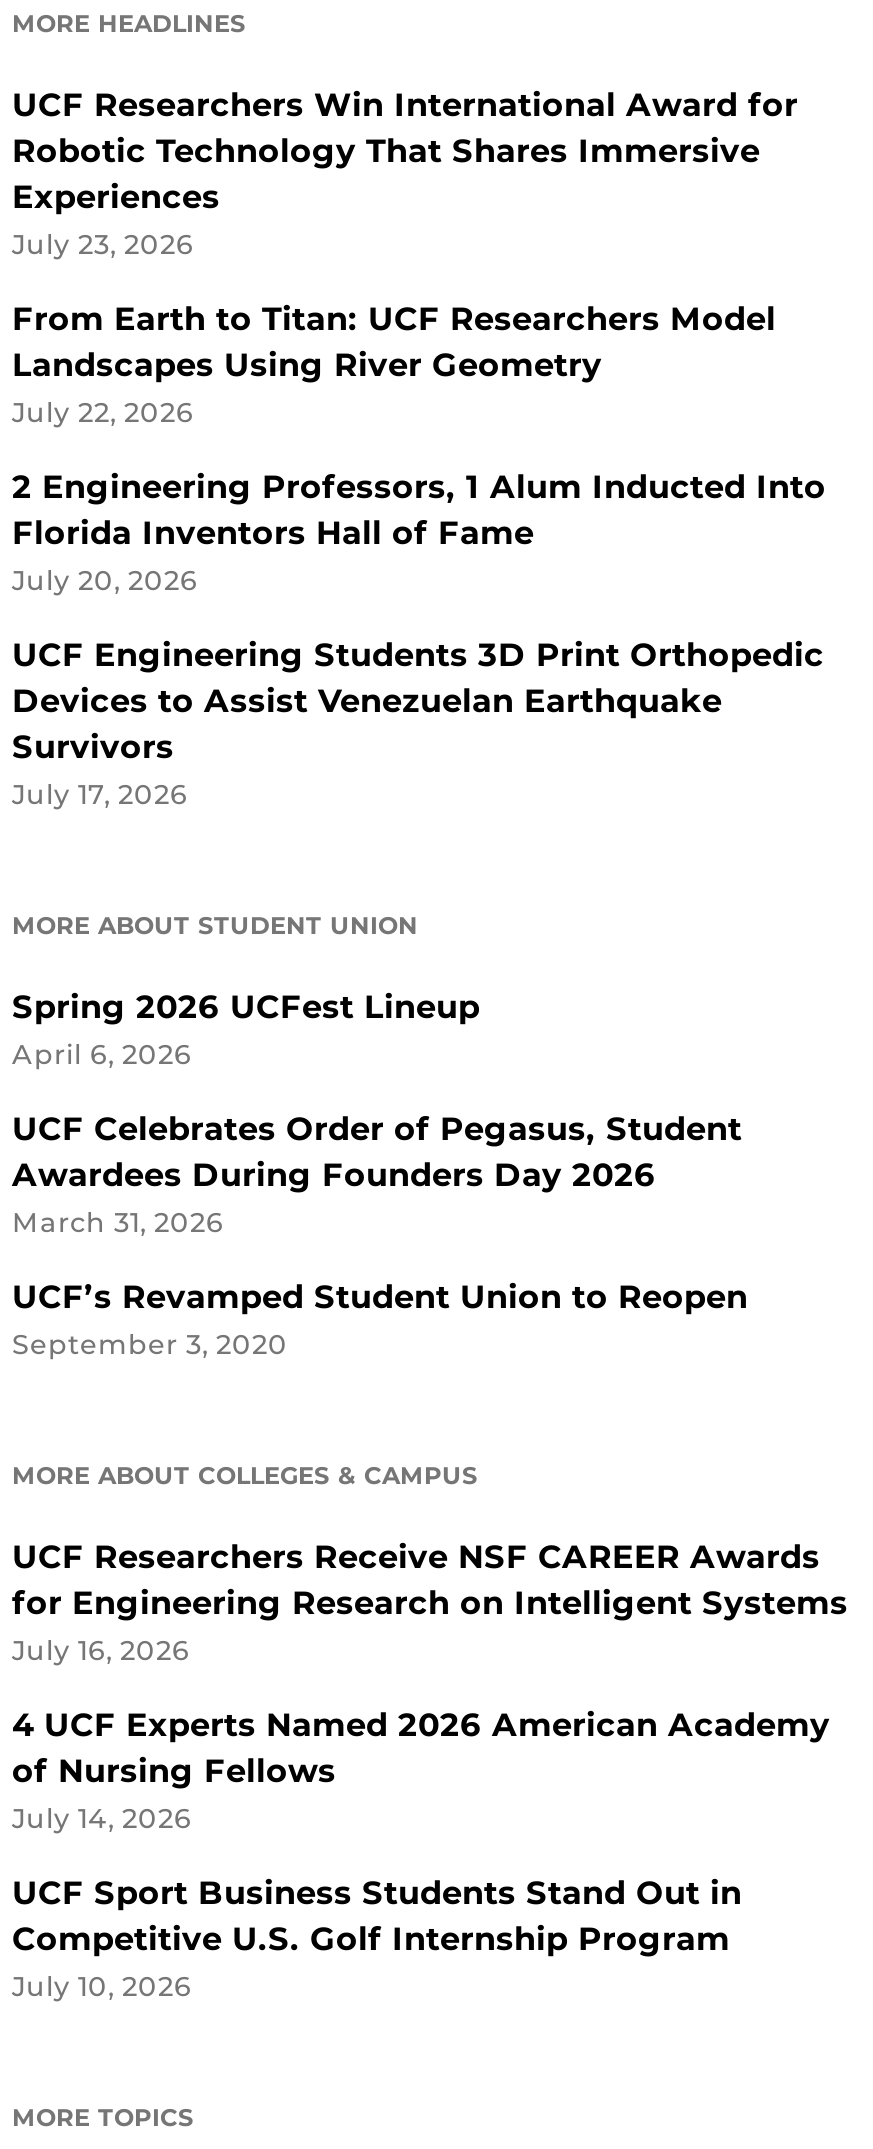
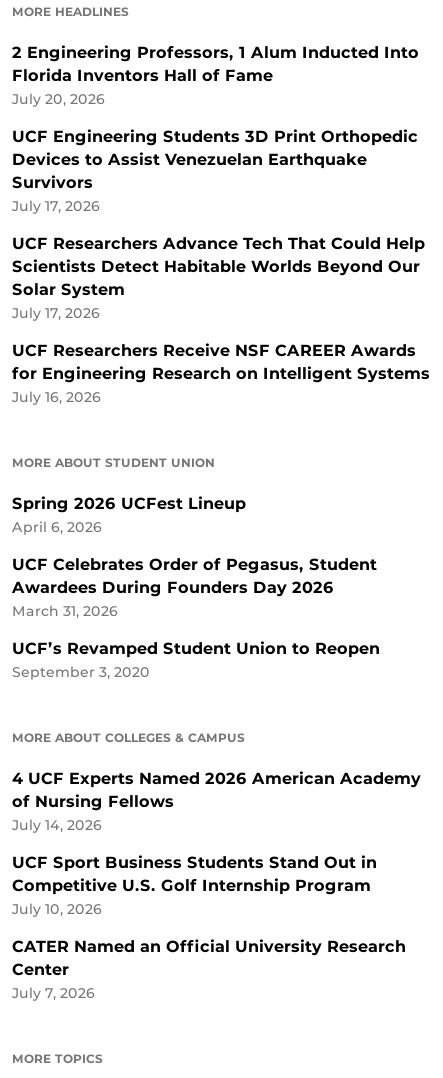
[12,86,798,428] UCF Researchers Win International Award for | Robotic Technology That Shares Immersive | Experiences | July 23, 2026 | From Earth to Titan: UCF Researchers Model | Landscapes Using River Geometry | July 22, 2026 -> none
moved [12,468,826,810] -> [12,43,419,214]: 2 Engineering Professors, 1 Alum Inducted Into | Florida Inventors Hall of Fame | July 20, 2026 | UCF Engineering Students 3D Print Orthopedic | Devices to Assist Venezuelan Earthquake | Survivors | July 17, 2026
none -> [12,234,425,321] UCF Researchers Advance Tech That Could Help | Scientists Detect Habitable Worlds Beyond Our | Solar System | July 17, 2026
moved [12,1538,848,1666] -> [12,341,430,405]: UCF Researchers Receive NSF CAREER Awards | for Engineering Research on Intelligent Systems | July 16, 2026
moved [12,1706,830,2002] -> [12,769,421,917]: 4 UCF Experts Named 2026 American Academy | of Nursing Fellows | July 14, 2026 | UCF Sport Business Students Stand Out in | Competitive U.S. Golf Internship Program | July 10, 2026
none -> [12,937,406,1001] CATER Named an Official University Research | Center | July 7, 2026

